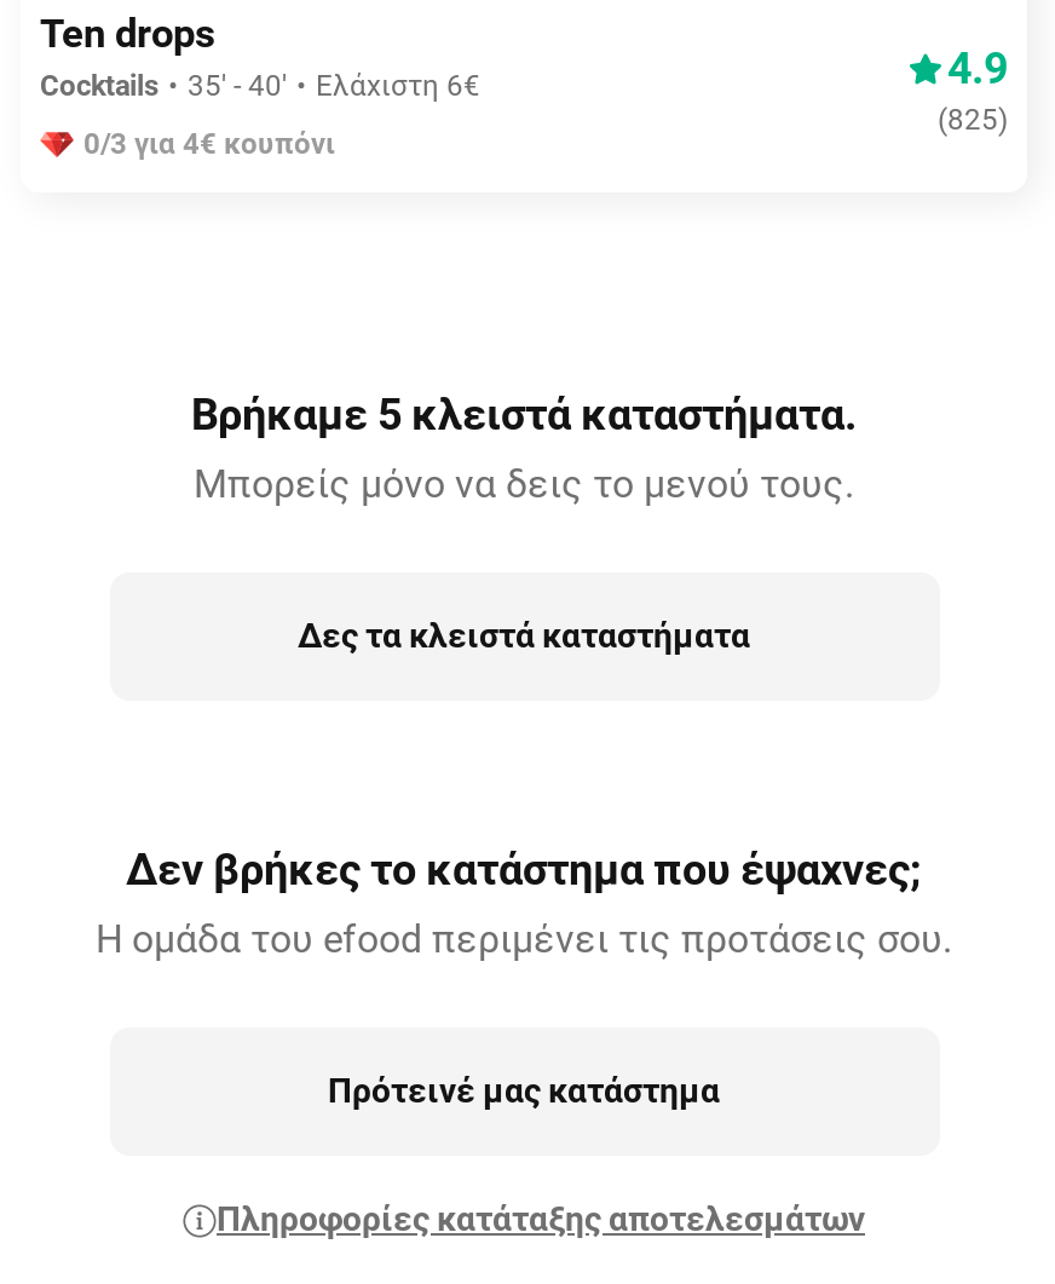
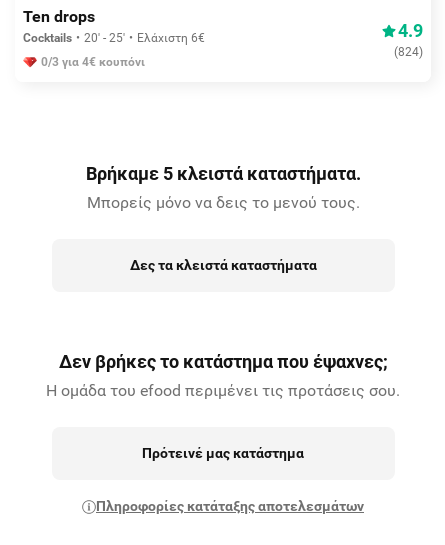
[40,69,480,103] Cocktails 35' - 40' Ελάχιστη 6€ -> [23,31,205,45] Cocktails 20' - 25' Ελάχιστη 6€
[938,102,1008,136] (825) -> [394,44,423,58] (824)

